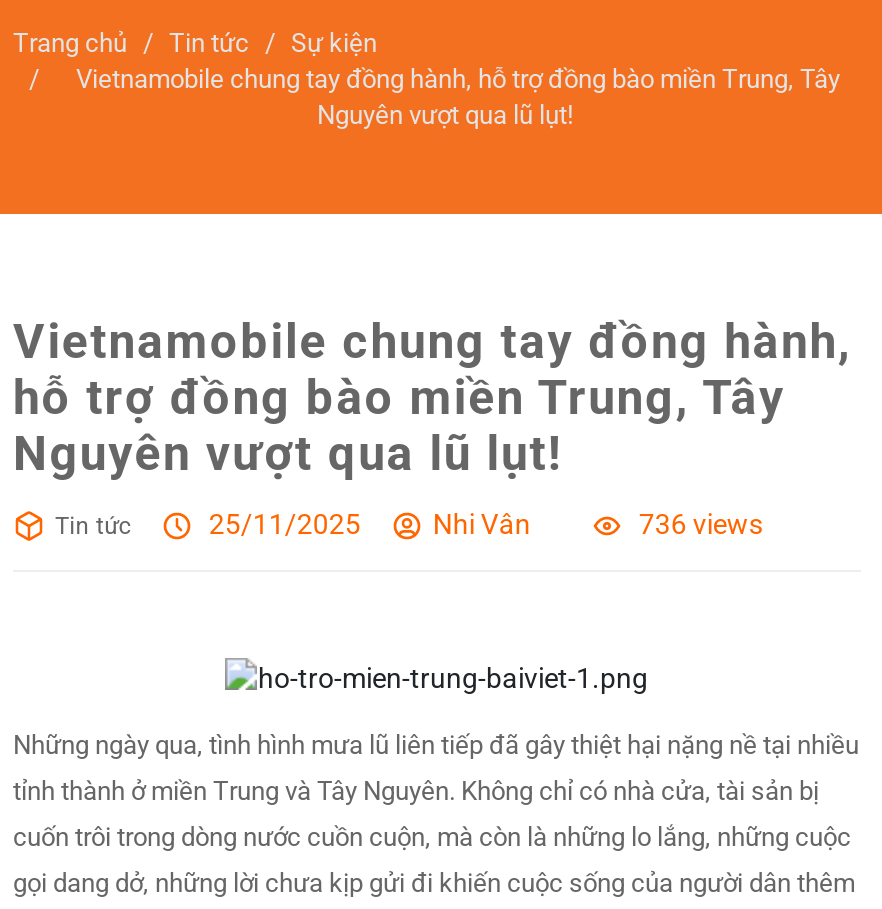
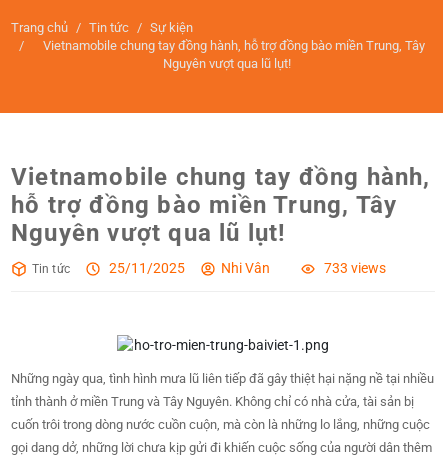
[633,507,763,539] 736 views -> [321,260,386,276] 733 views

